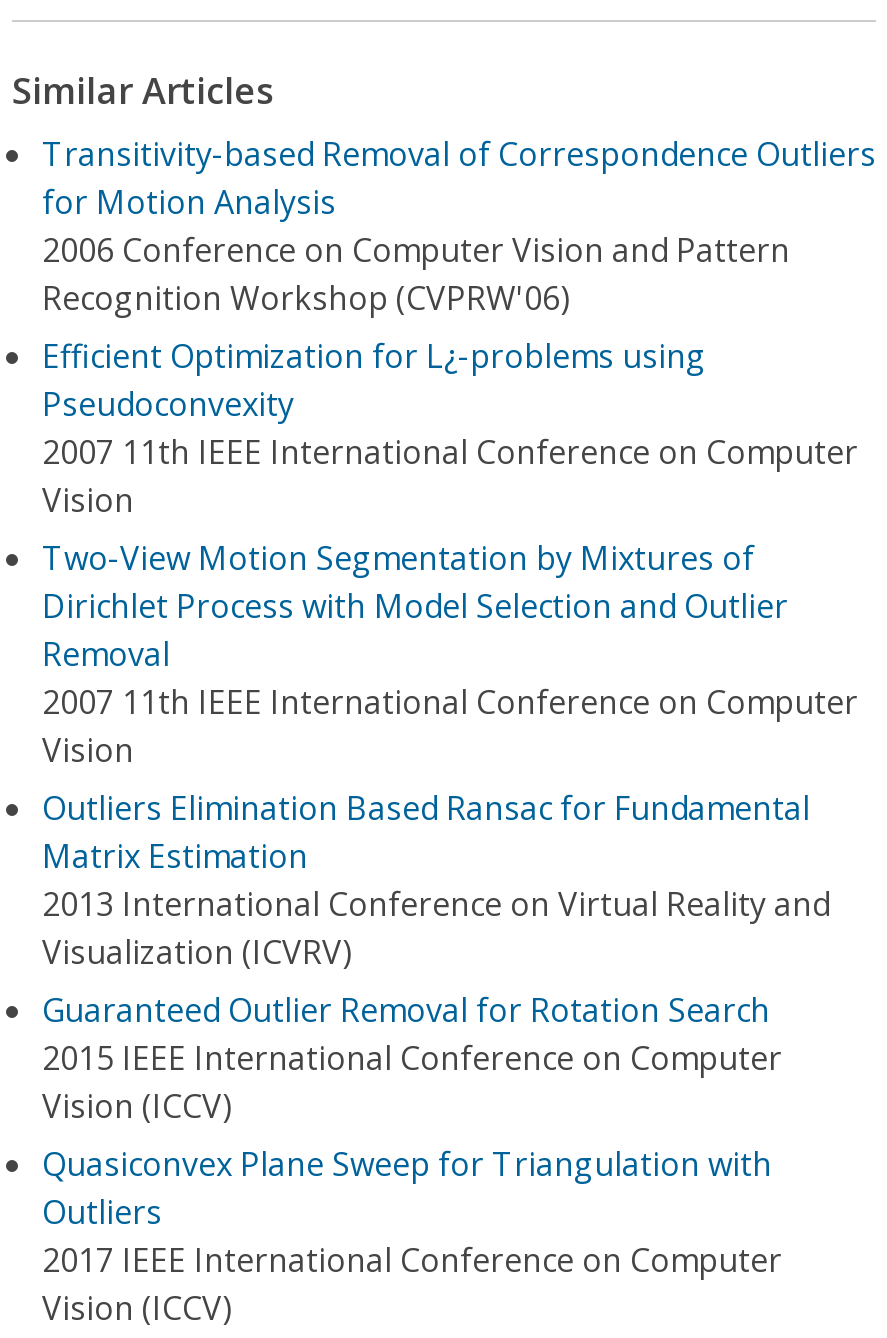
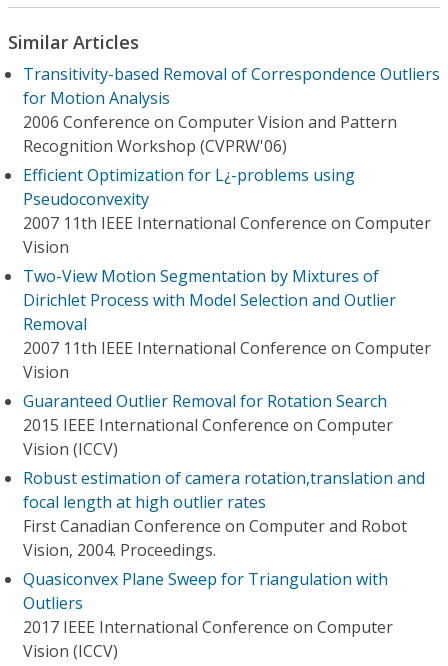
[42,786,830,974] Outliers Elimination Based Ransac for Fundamental | Matrix Estimation | 2013 International Conference on Virtual Reality and | Visualization (ICVRV) -> none
moved [42,988,782,1128] -> [23,390,393,460]: Guaranteed Outlier Removal for Rotation Search | 2015 IEEE International Conference on Computer | Vision (ICCV)
none -> [23,467,425,561] Robust estimation of camera rotation,translation and | focal length at high outlier rates | First Canadian Conference on Computer and Robot | Vision, 2004. Proceedings.

